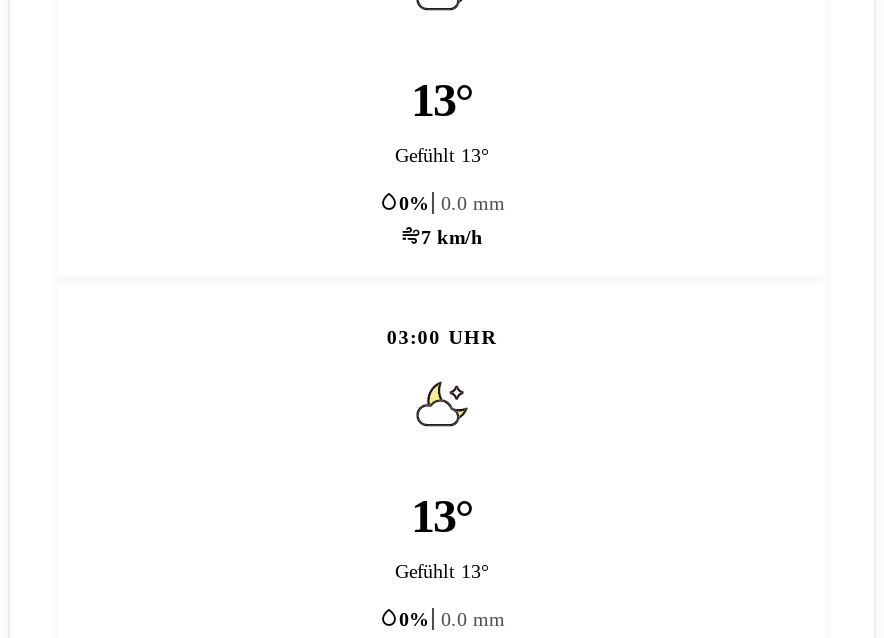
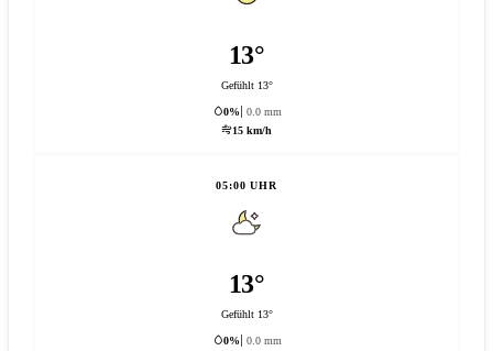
[421,225,483,247] 7 km/h -> [232,124,272,136] 15 km/h
[387,325,497,347] 03:00 UHR -> [216,179,277,191] 05:00 UHR

